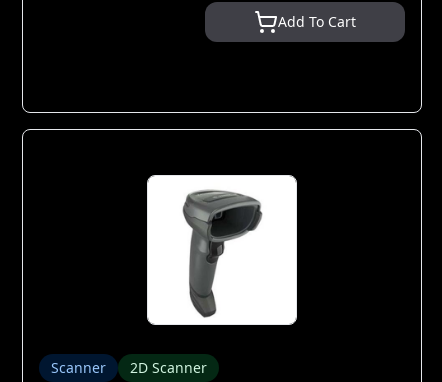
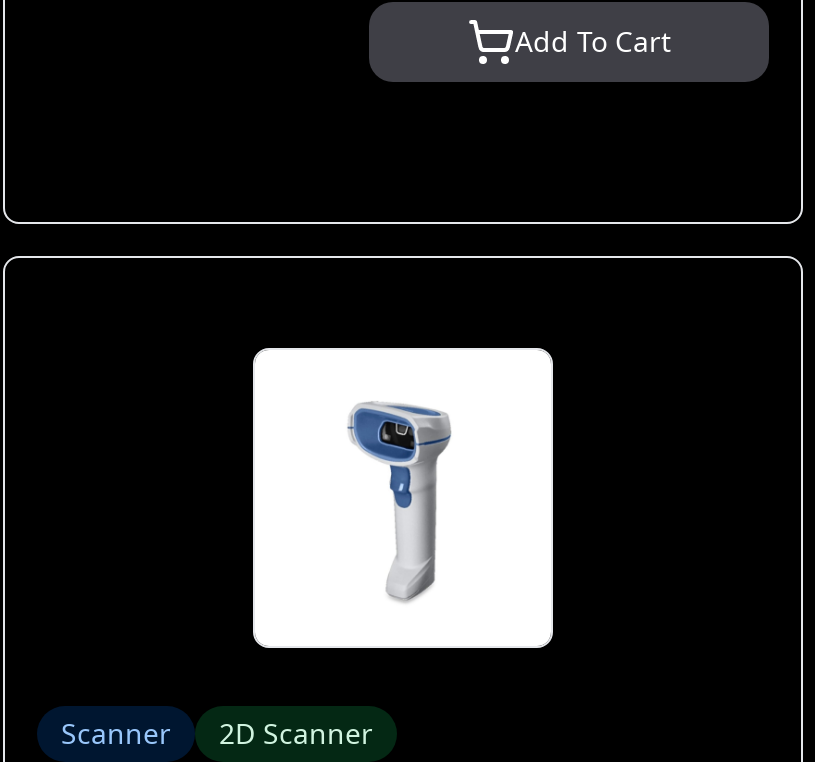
[182,189,263,318] [image] -> [325,378,483,632] [image]

